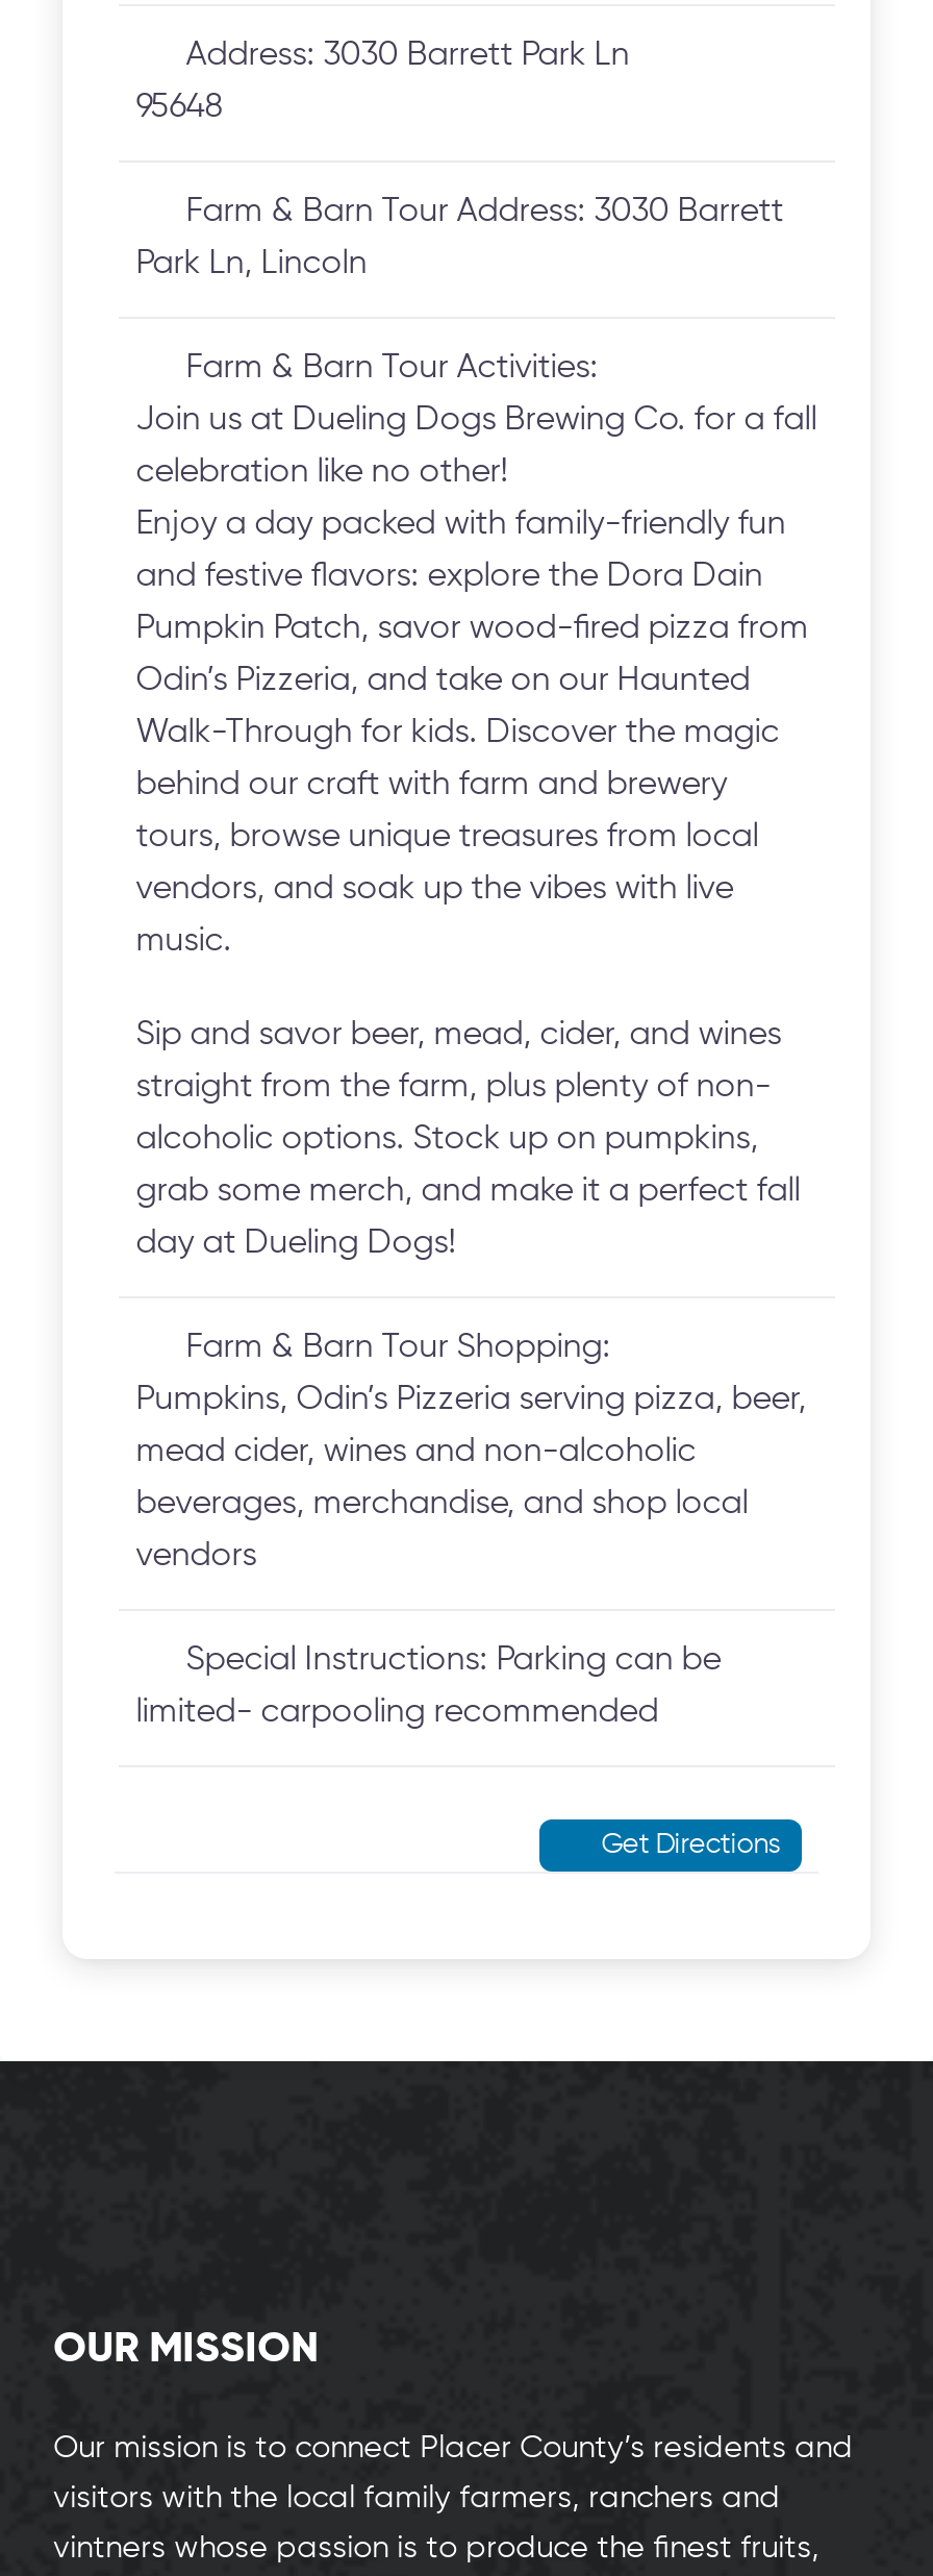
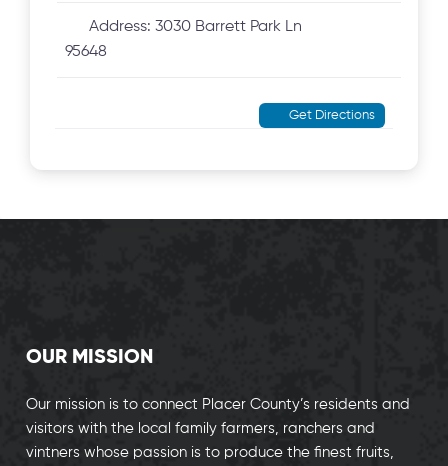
[136,197,817,1731] Farm & Barn Tour Address: 3030 Barrett | Park Ln, Lincoln | Farm & Barn Tour Activities: | Join us at Dueling Dogs Brewing Co. for a fall | celebration like no other! | Enjoy a day packed with family-friendly fun | and festive flavors: explore the Dora Dain | Pumpkin Patch, savor wood-fired pizza from | Odin’s Pizzeria, and take on our Haunted | Walk-Through for kids. Discover the magic | behind our craft with farm and brewery | tours, browse unique treasures from local | vendors, and soak up the vibes with live | music. | Sip and savor beer, mead, cider, and wines | straight from the farm, plus plenty of non- | alcoholic options. Stock up on pumpkins, | grab some merch, and make it a perfect fall | day at Dueling Dogs! | Farm & Barn Tour Shopping: | Pumpkins, Odin’s Pizzeria serving pizza, beer, | mead cider, wines and non-alcoholic | beverages, merchandise, and shop local | vendors | Special Instructions: Parking can be | limited- carpooling recommended -> none

